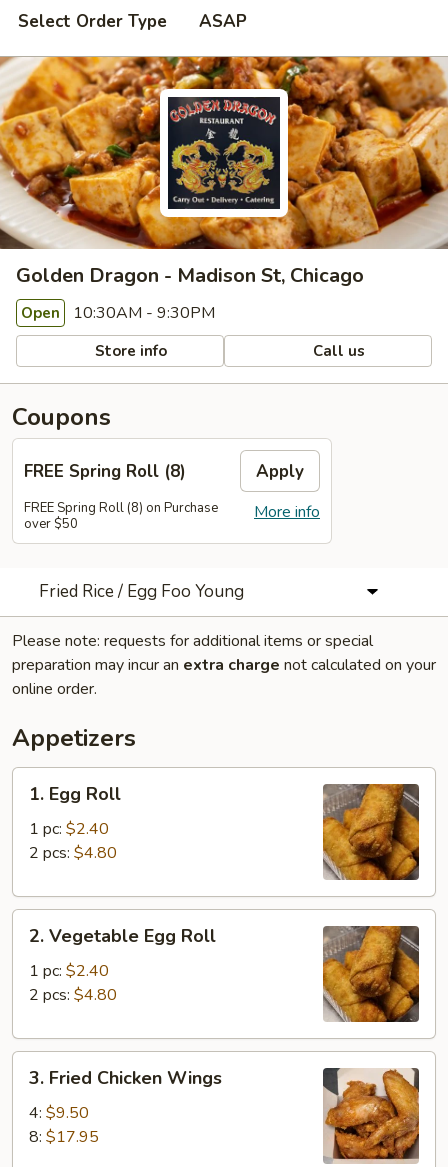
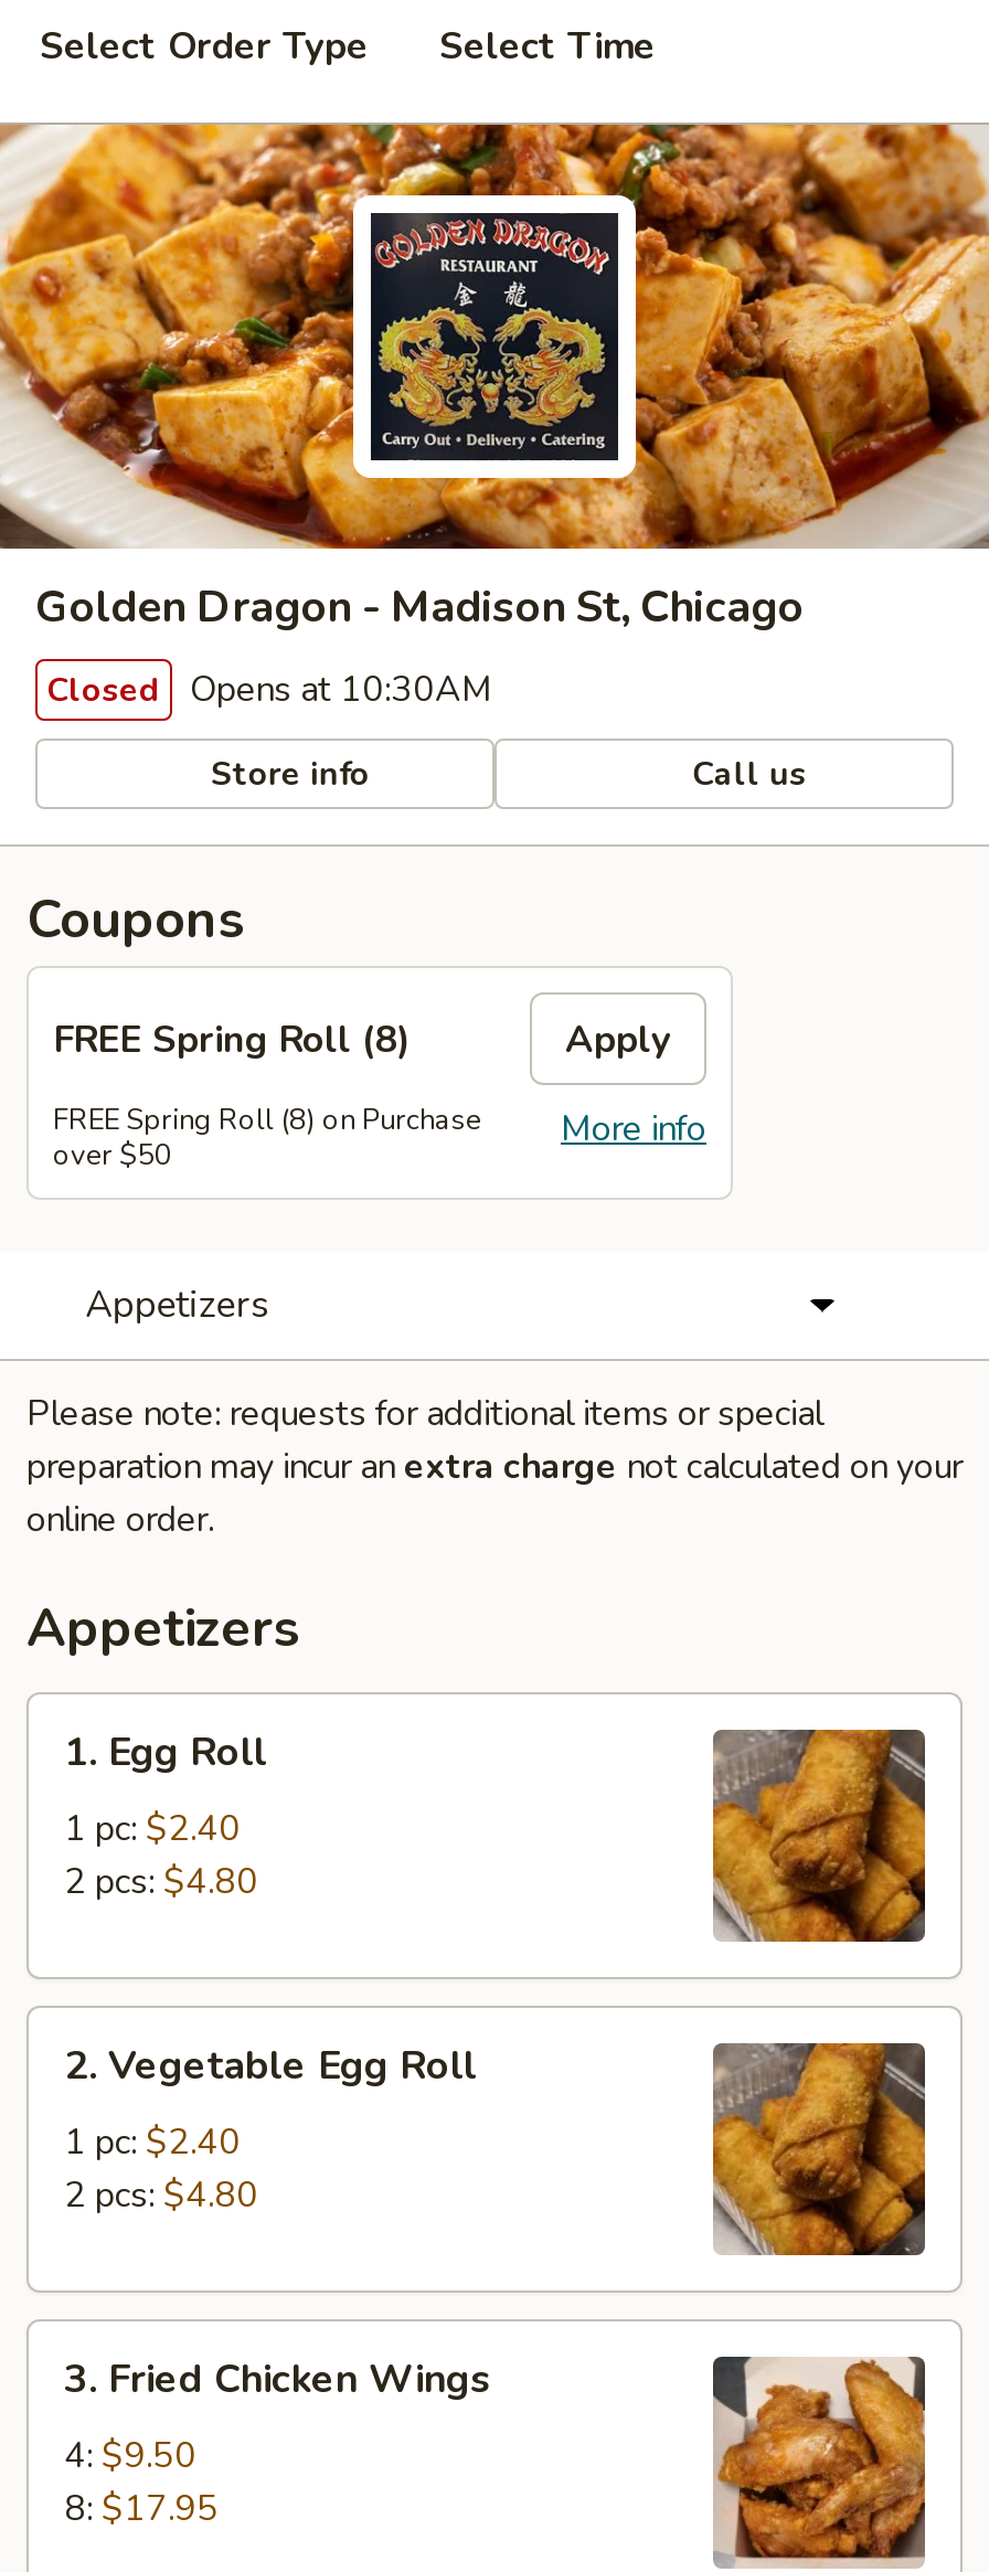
[199,10,247,33] ASAP -> [439,21,656,72] Select Time
[21,302,215,324] Open 10:30AM - 9:30PM -> [46,666,492,714] Closed Opens at 10:30AM
[39,580,244,603] Fried Rice / Egg Foo Young -> [85,1279,268,1330] Appetizers

